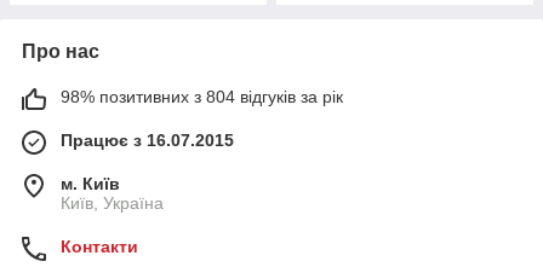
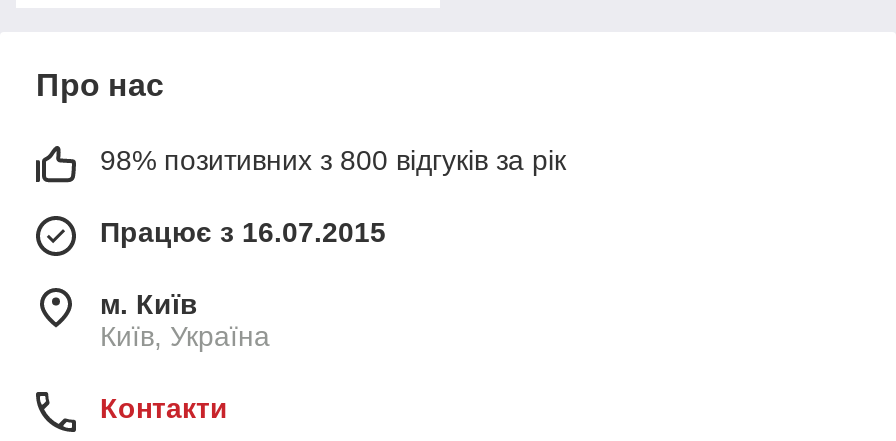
[61,88,343,107] 98% позитивних з 804 відгуків за рік -> [100,145,566,177] 98% позитивних з 800 відгуків за рік

